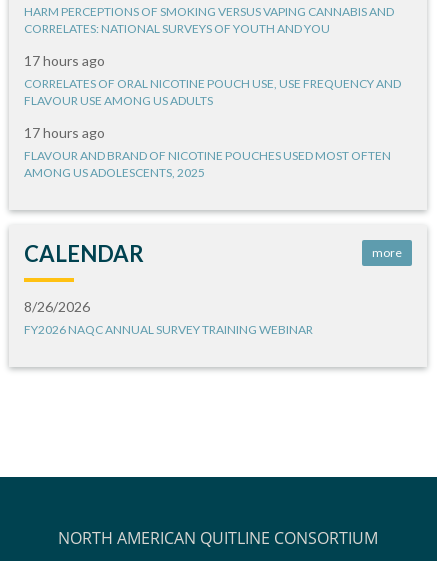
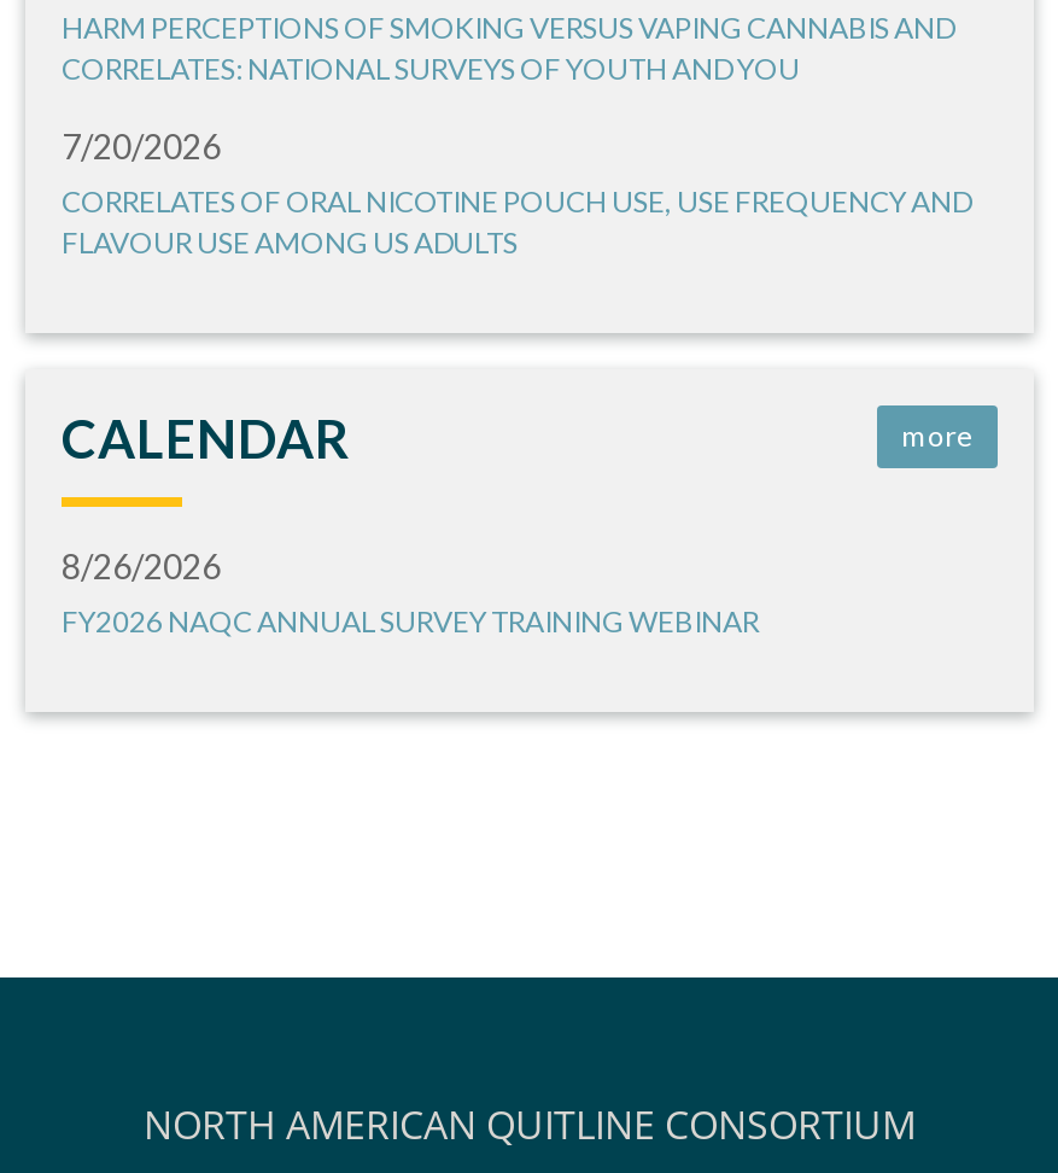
[24,52,105,69] 17 hours ago -> [62,126,221,167] 7/20/2026
[24,124,391,180] 17 hours ago | FLAVOUR AND BRAND OF NICOTINE POUCHES USED MOST OFTEN | AMONG US ADOLESCENTS, 2025 -> none

